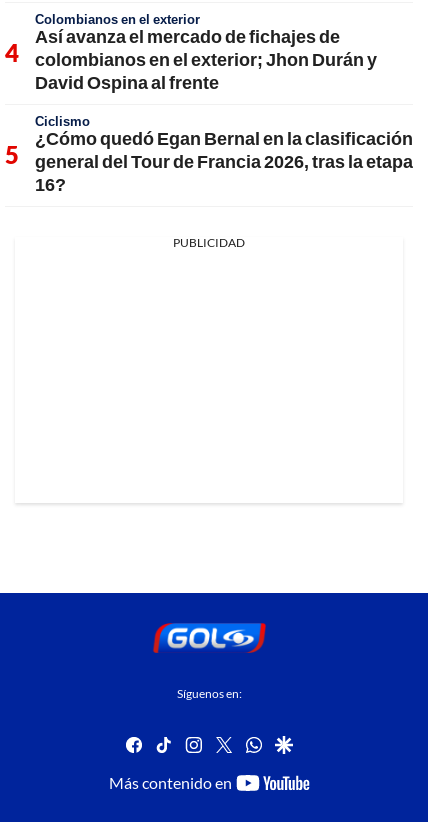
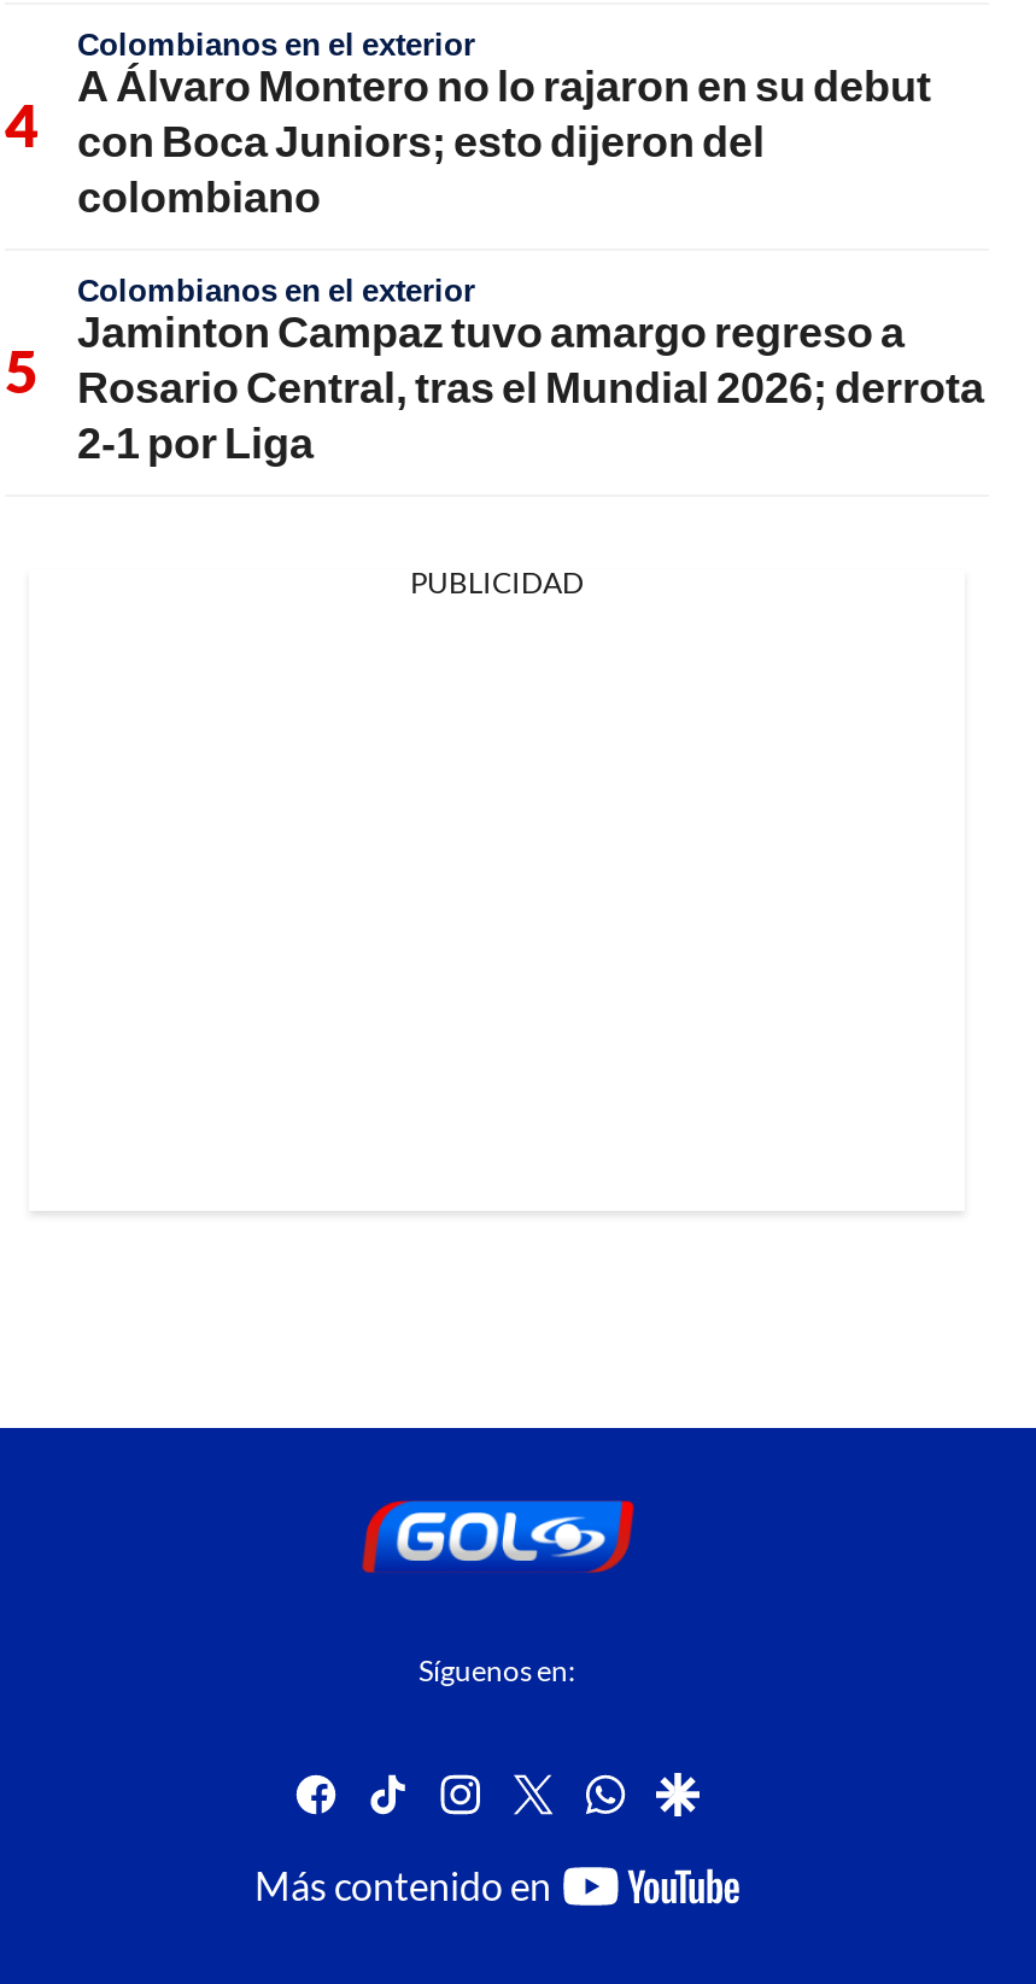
[35,25,377,93] Así avanza el mercado de fichajes de | colombianos en el exterior; Jhon Durán y | David Ospina al frente -> [77,57,931,221] A Álvaro Montero no lo rajaron en su debut | con Boca Juniors; esto dijeron del | colombiano
[35,113,413,195] Ciclismo | ¿Cómo quedó Egan Bernal en la clasificación | general del Tour de Francia 2026, tras la etapa | 16? -> [77,270,984,467] Colombianos en el exterior | Jaminton Campaz tuvo amargo regreso a | Rosario Central, tras el Mundial 2026; derrota | 2-1 por Liga

